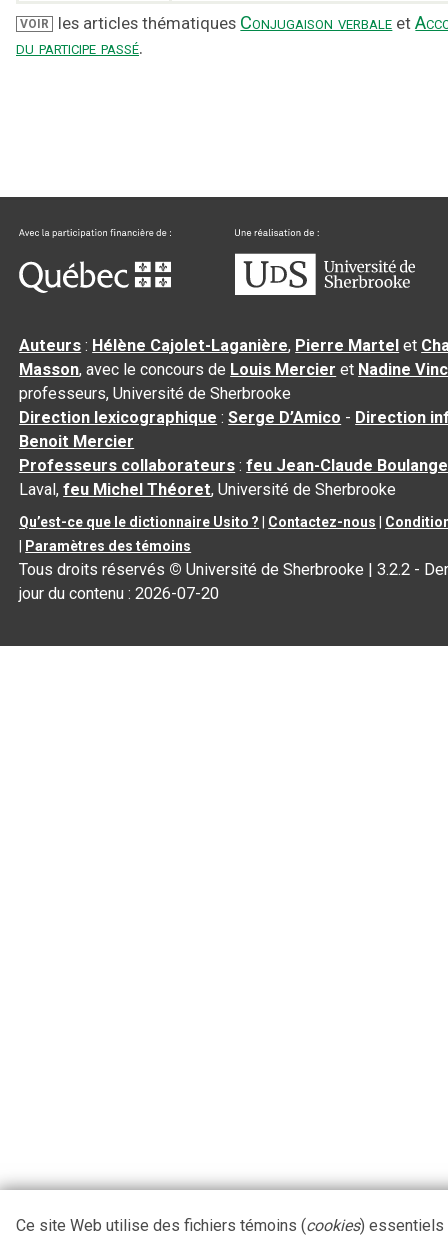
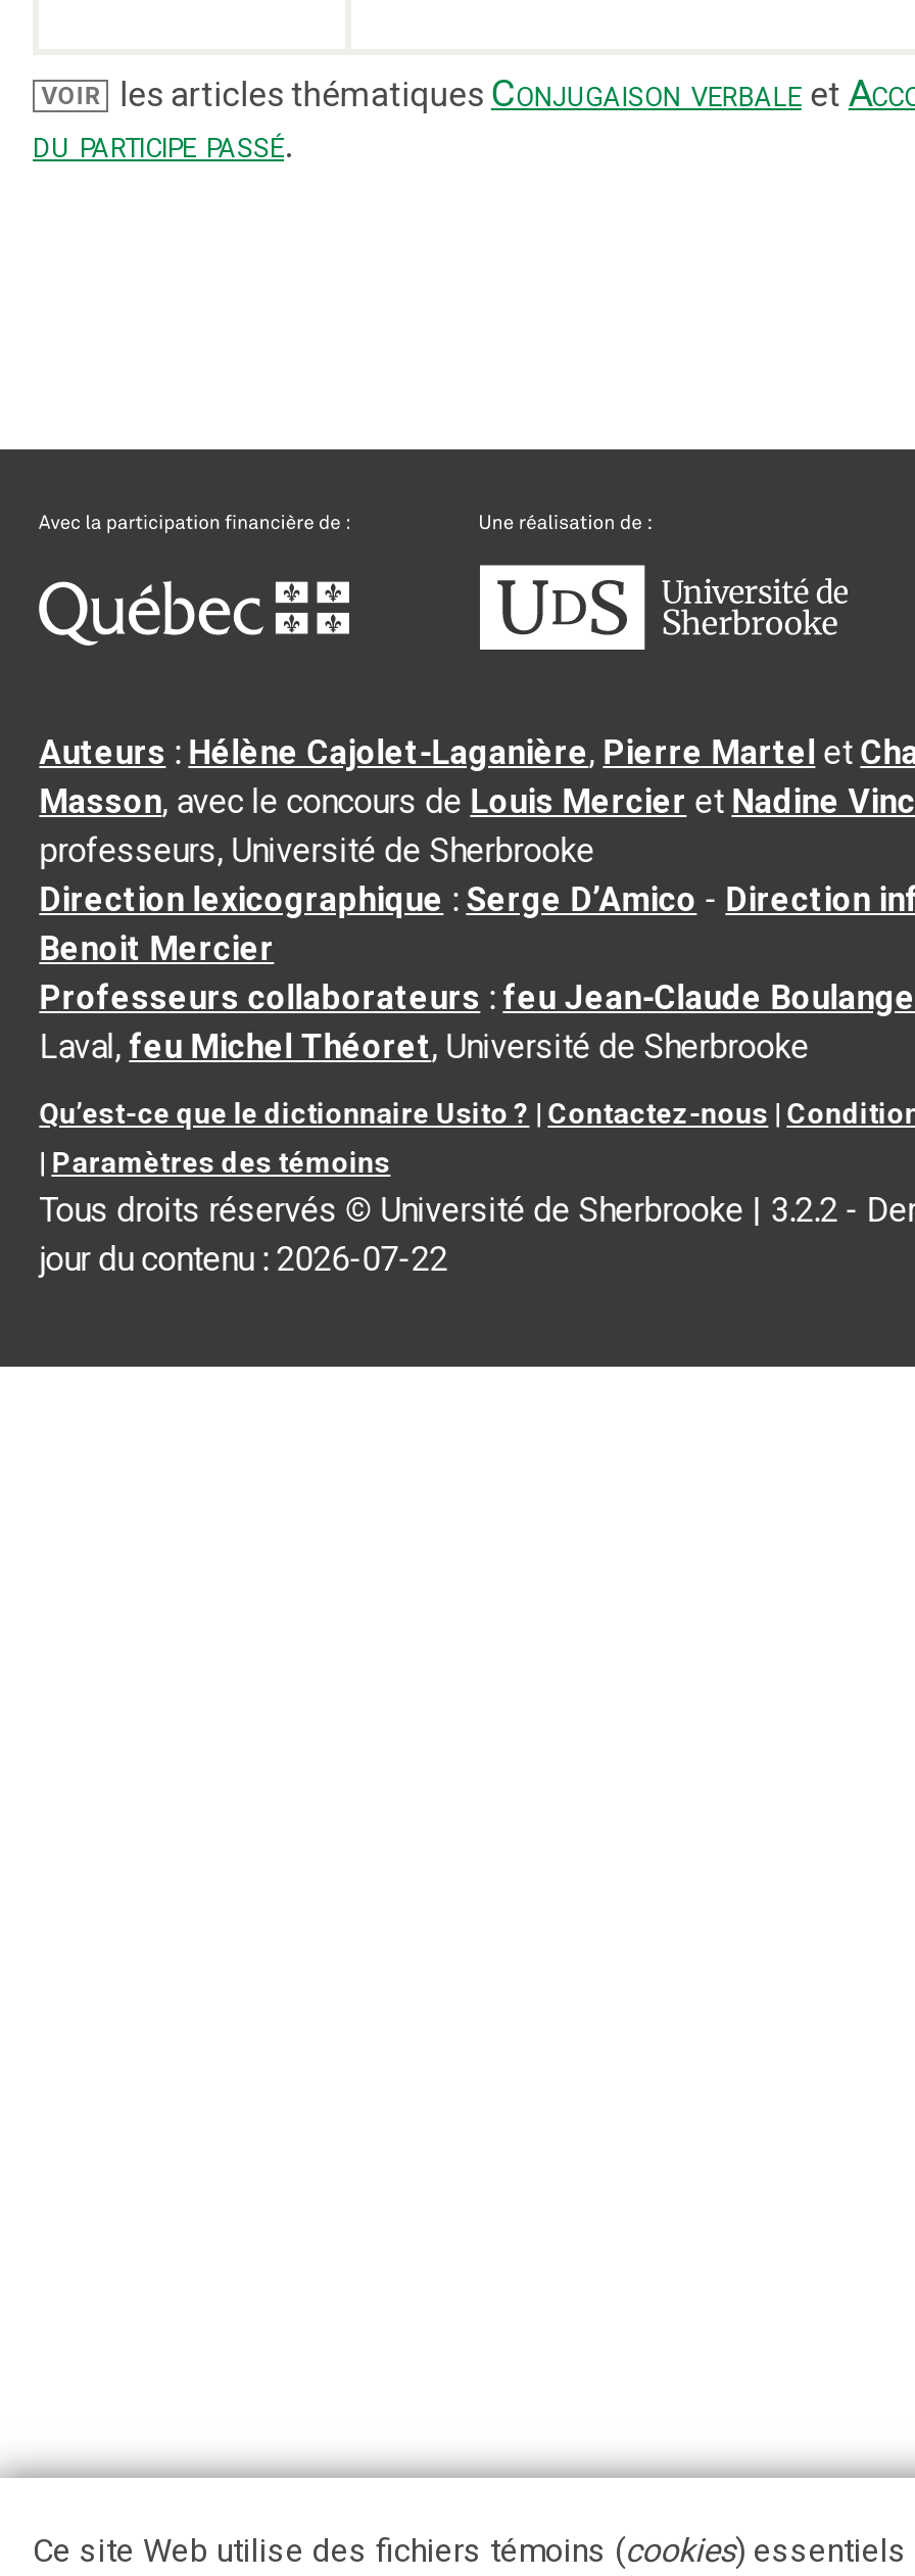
[19,584,219,603] jour du contenu : 2026-07-20 -> [39,1240,448,1278] jour du contenu : 2026-07-22

